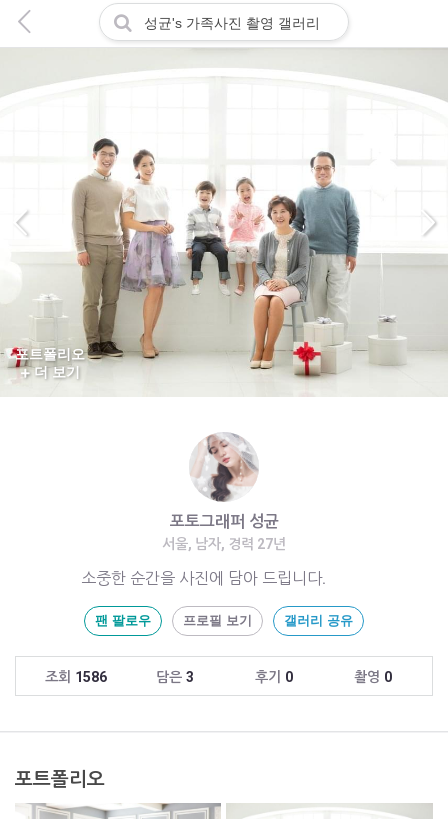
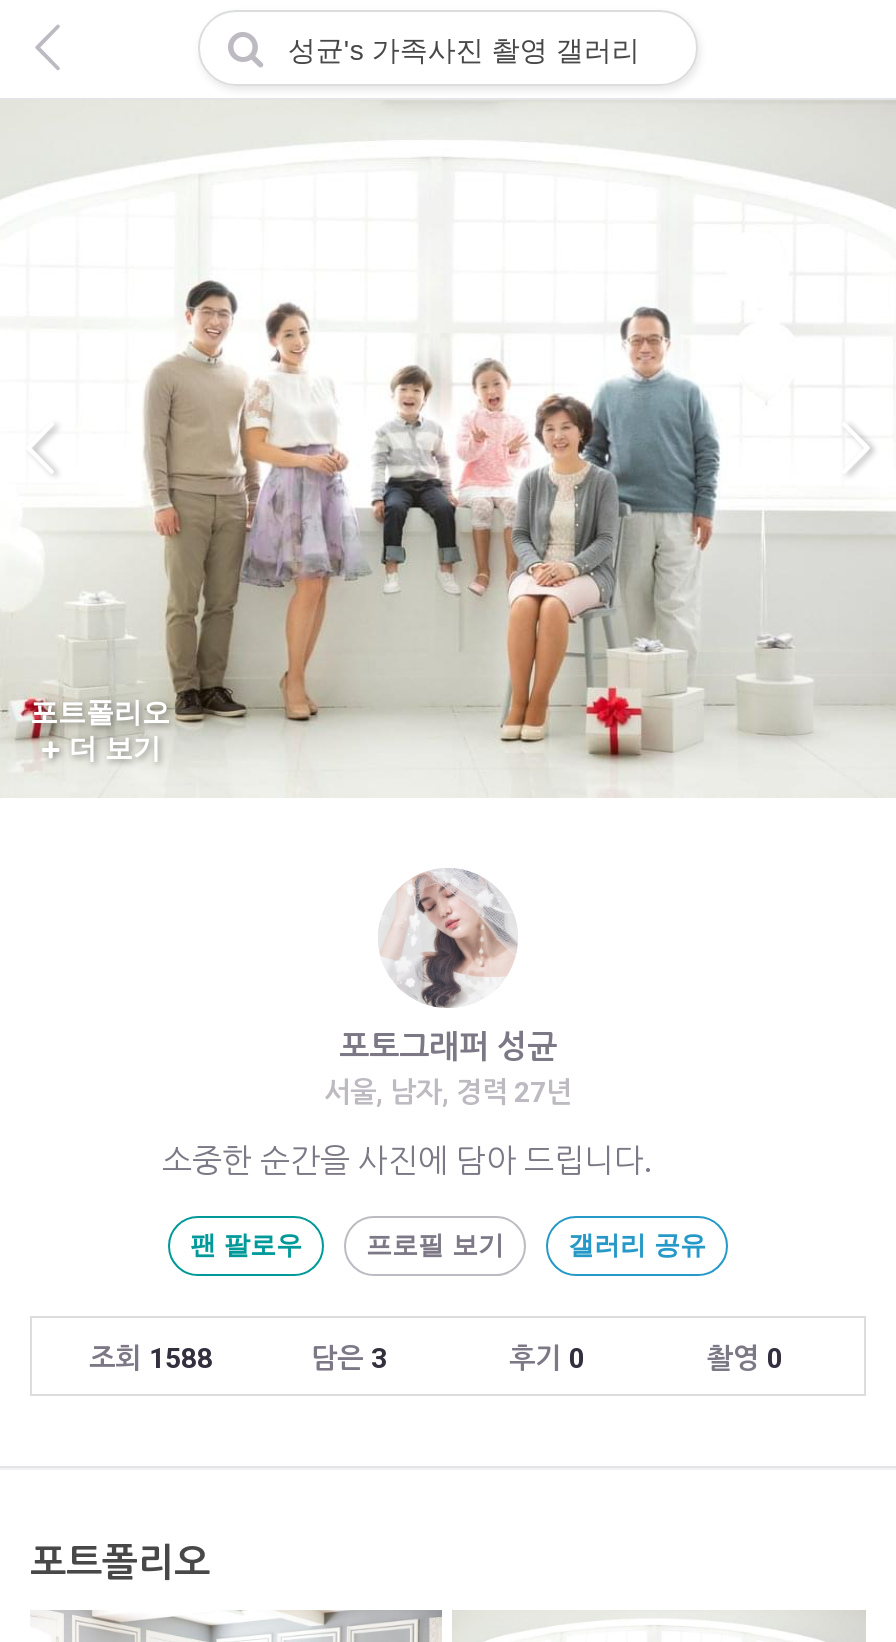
[44,669,106,685] 조회 1586 -> [89,1343,213,1375] 조회 1588

